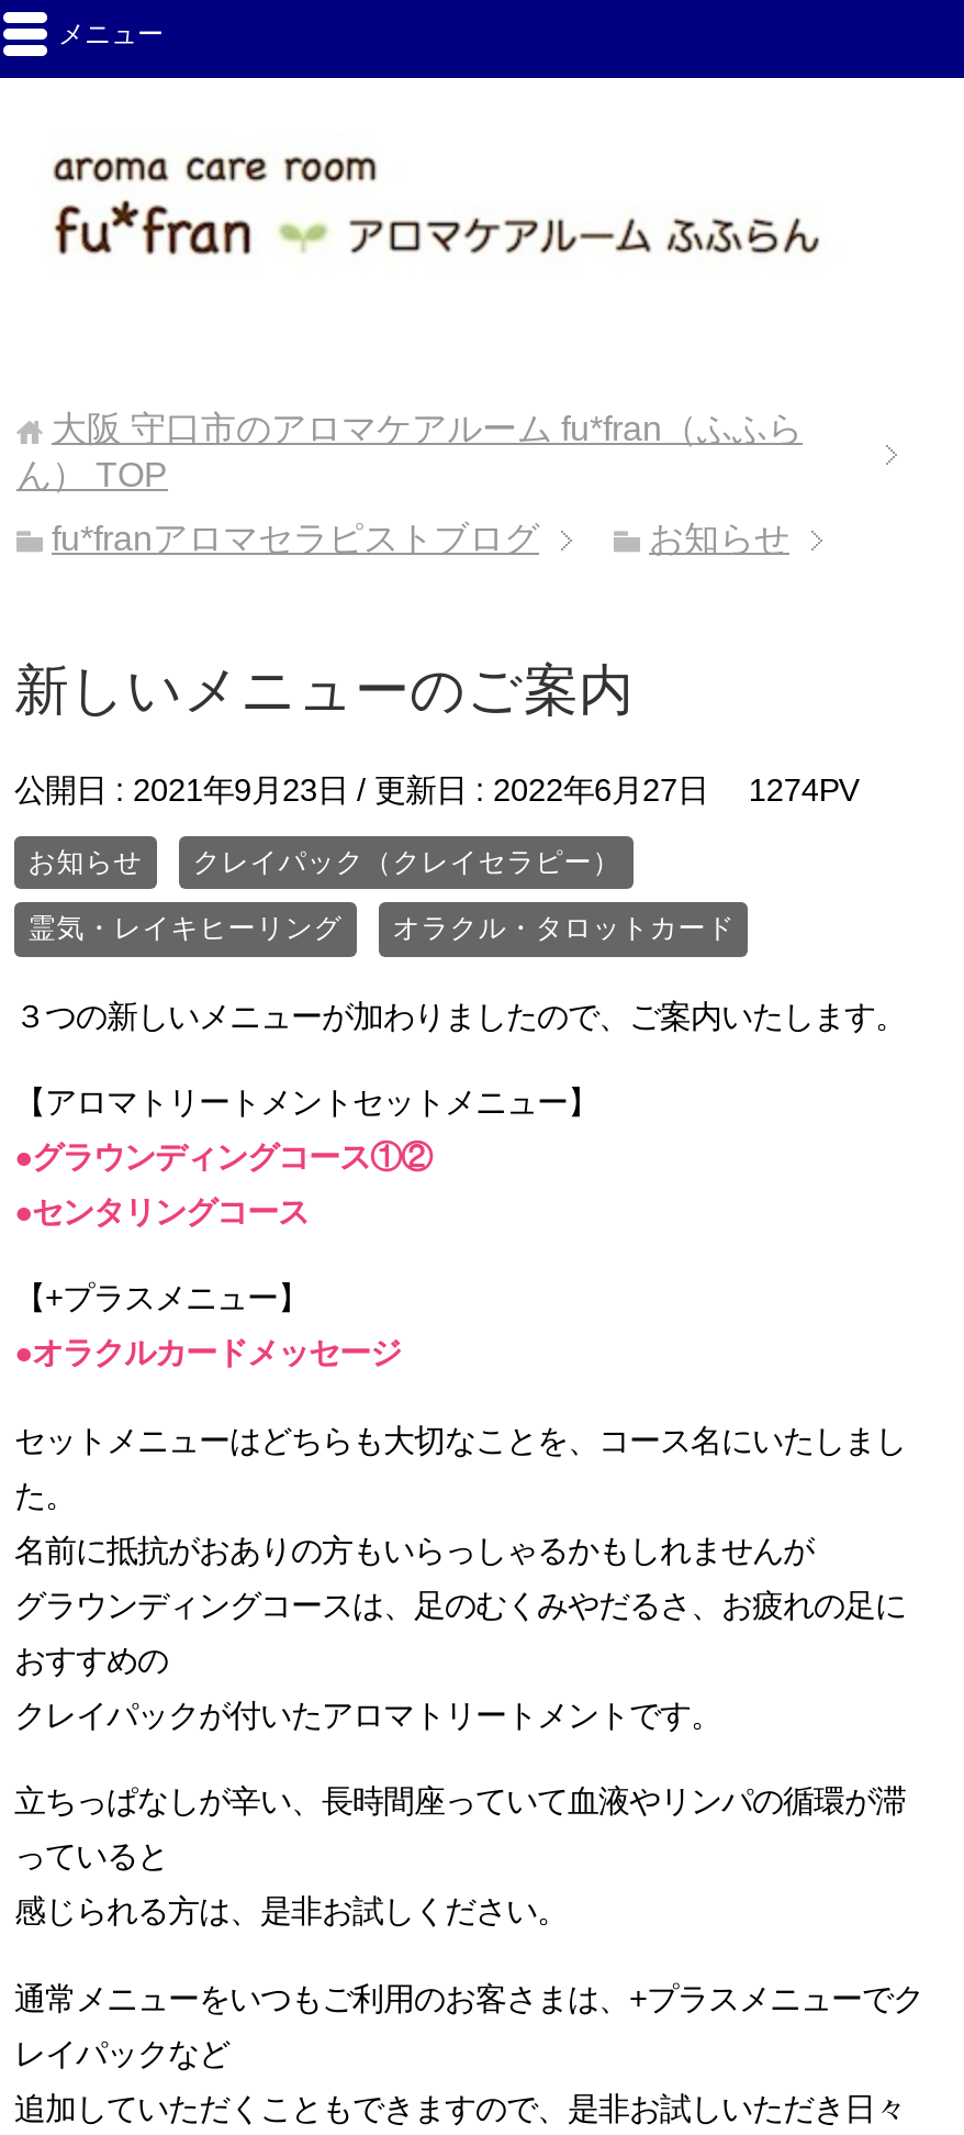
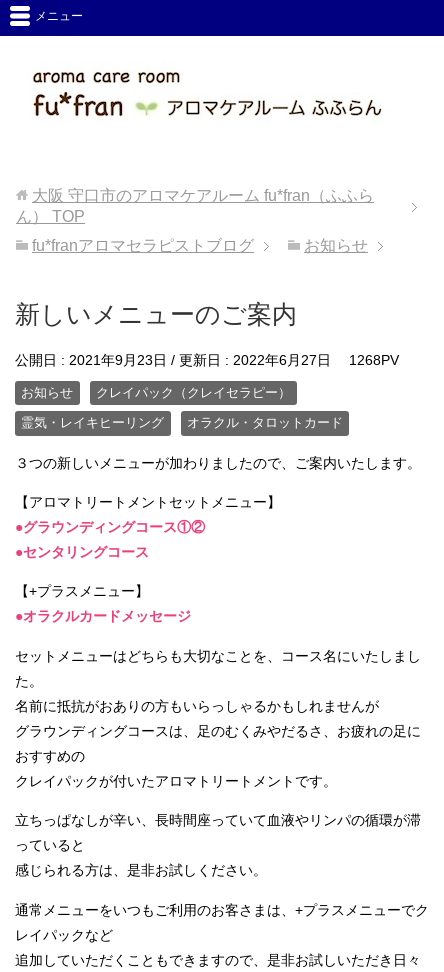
[14,772,858,808] 公開日 : 2021年9月23日/ 更新日 : 2022年6月27日 1274PV -> [15,352,399,368] 公開日 : 2021年9月23日/ 更新日 : 2022年6月27日 1268PV

